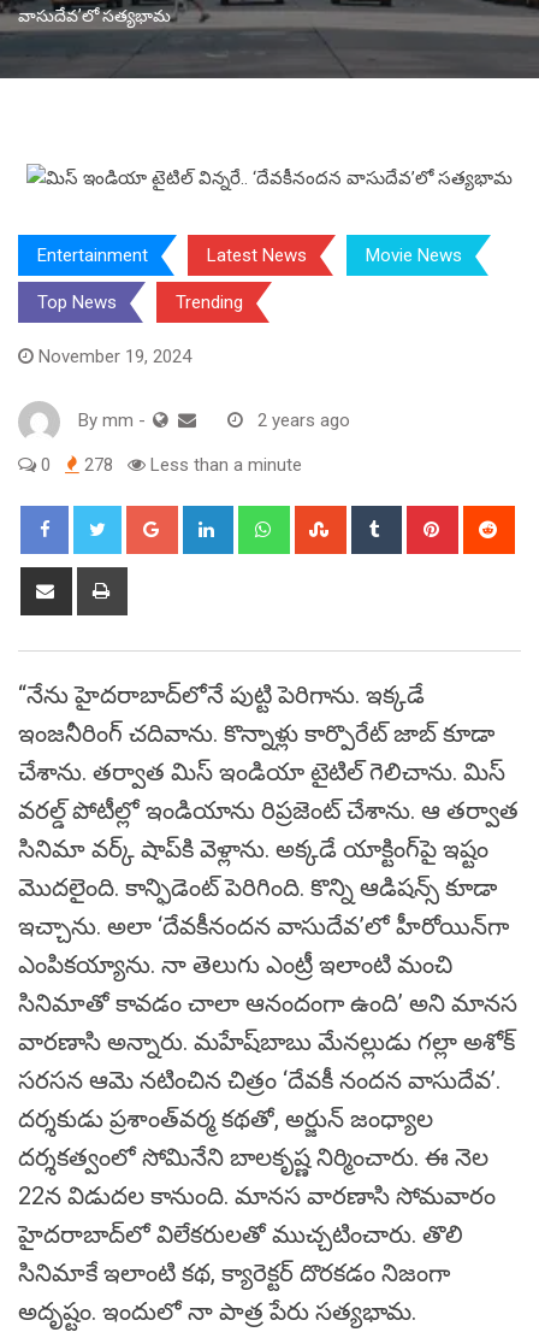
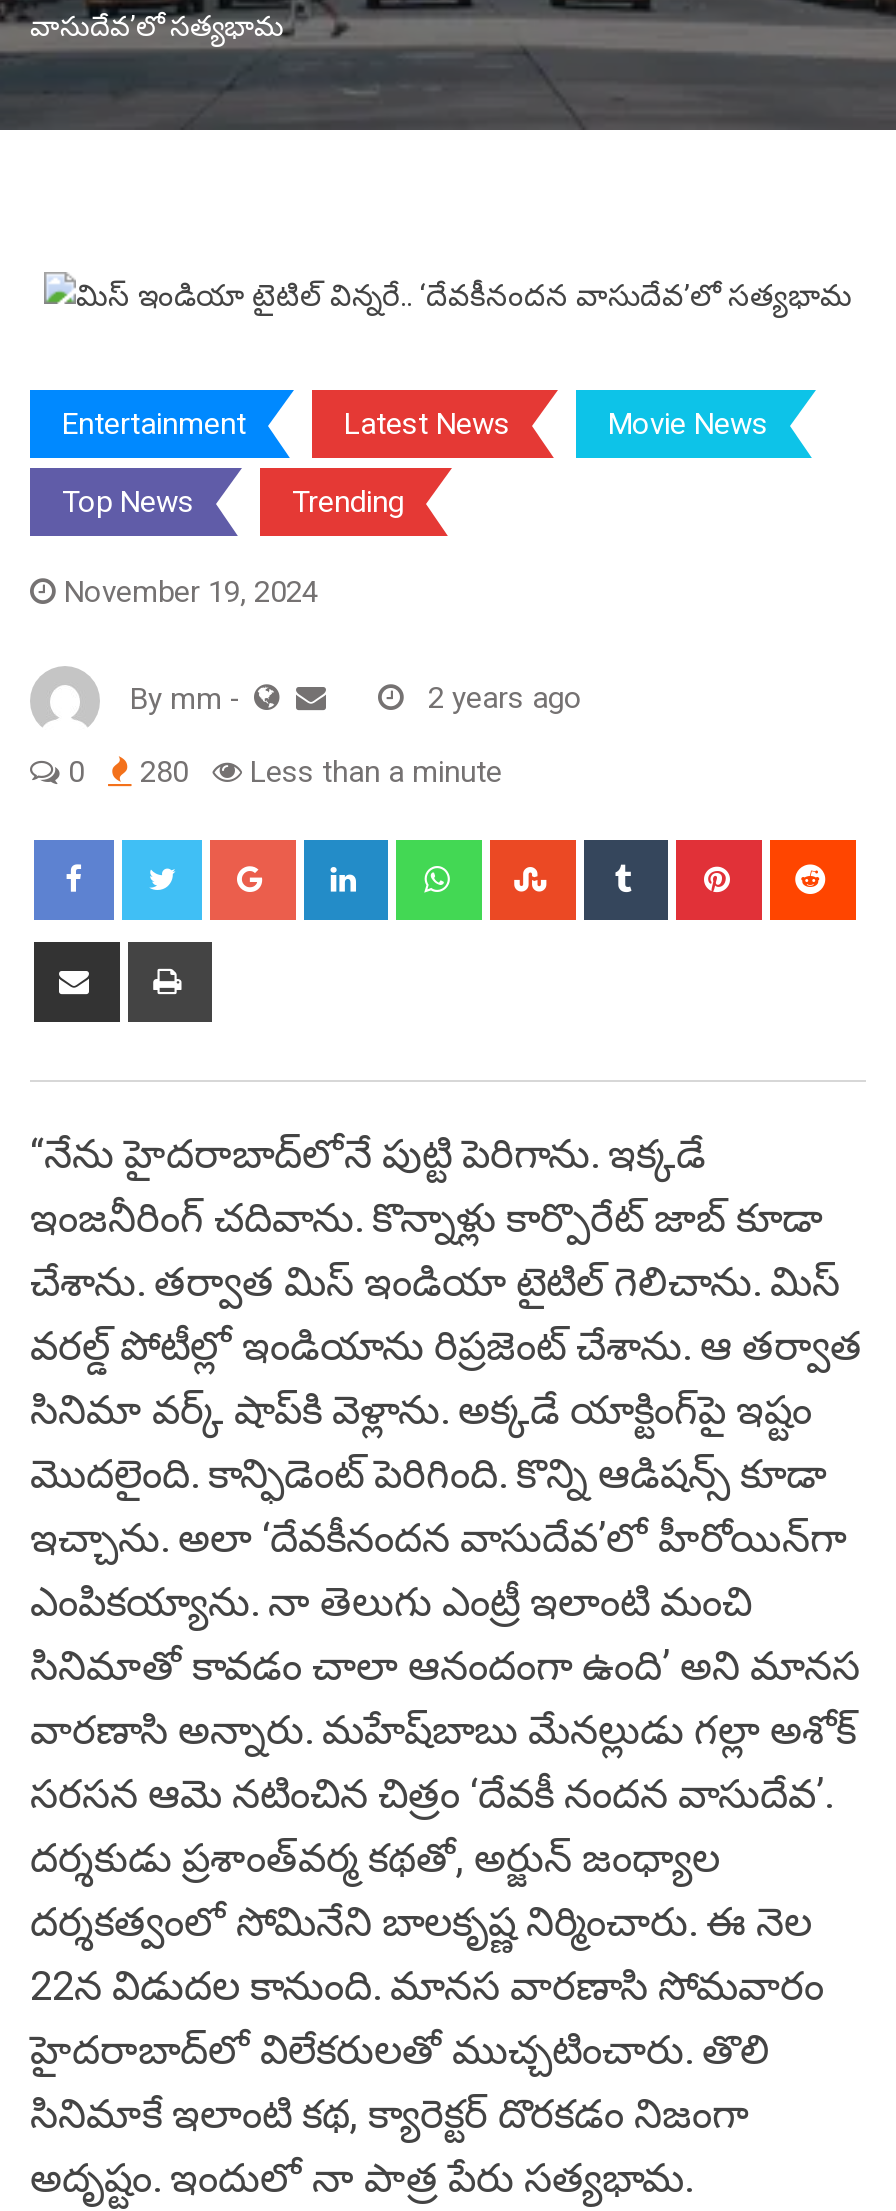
[36,454,302,476] 0 278 Less than a minute -> [60,754,502,790] 0 280 Less than a minute

